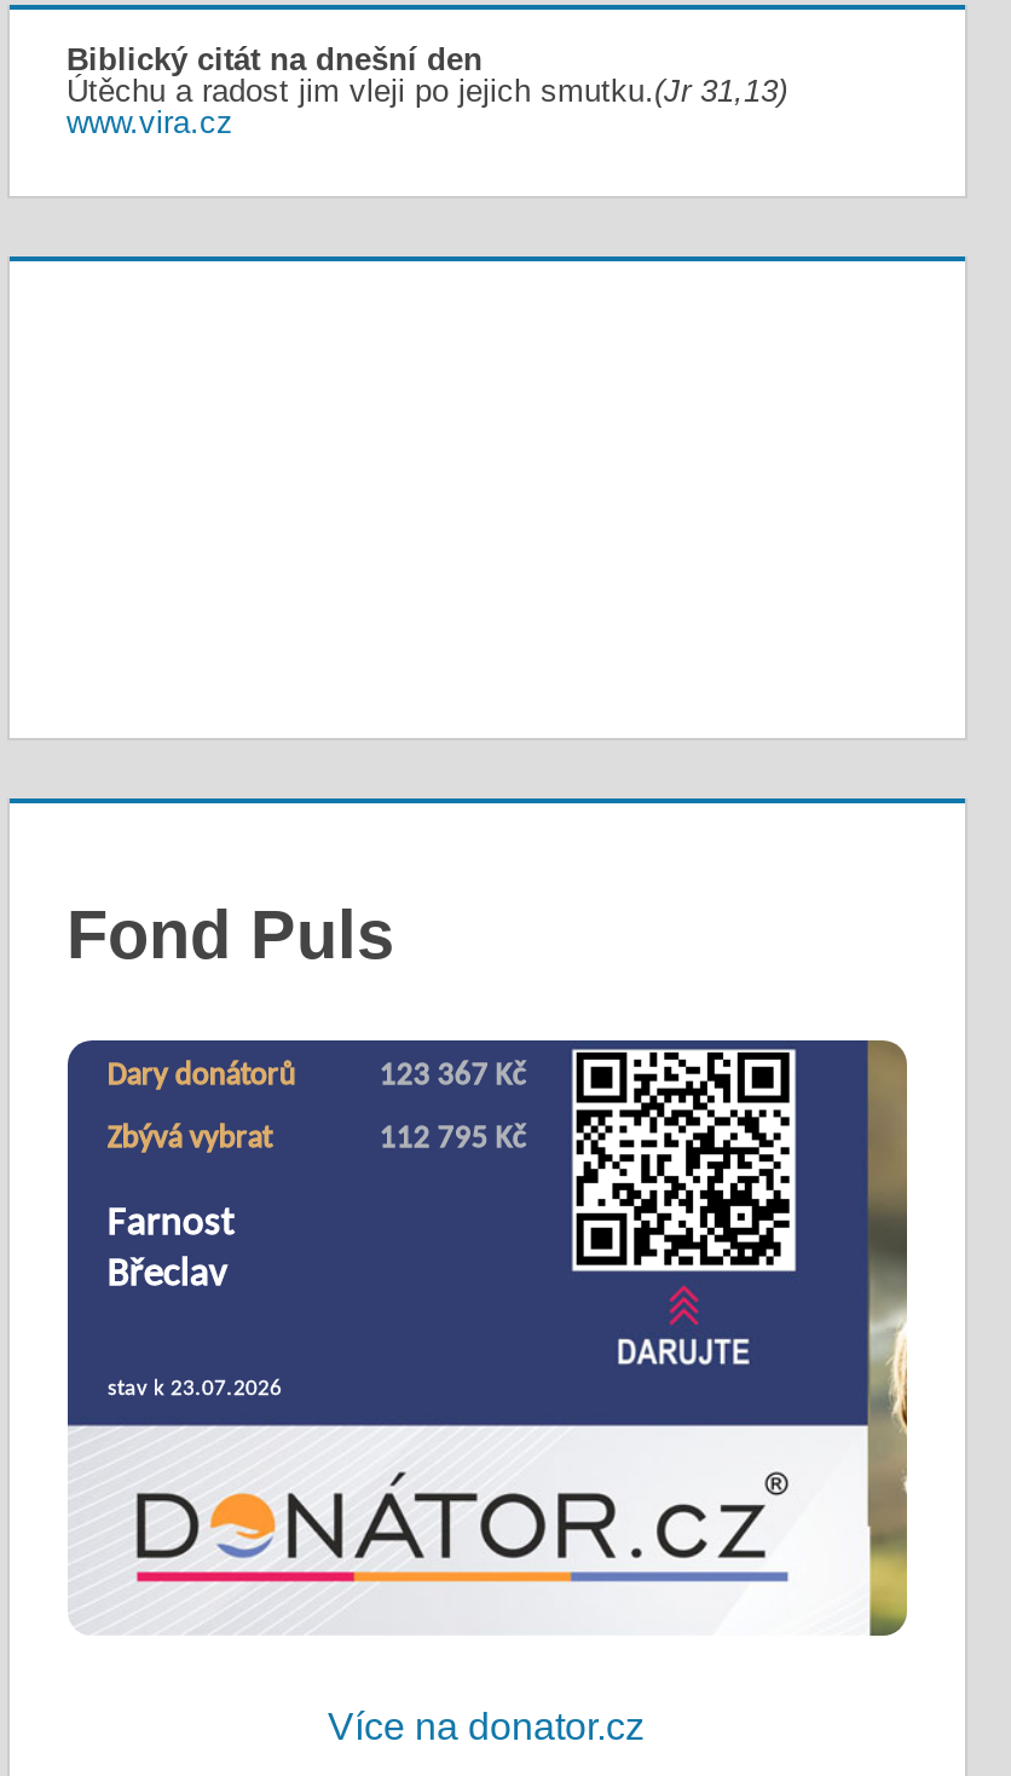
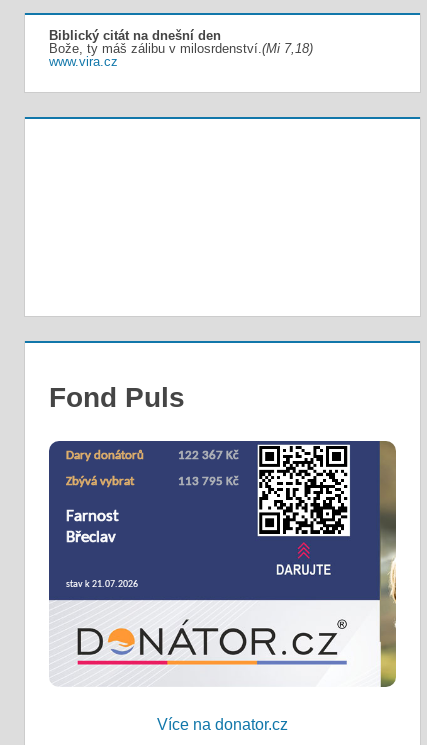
[67,73,787,109] Útěchu a radost jim vleji po jejich smutku.(Jr 31,13) -> [48,41,312,56] Bože, ty máš zálibu v milosrdenství.(Mi 7,18)

